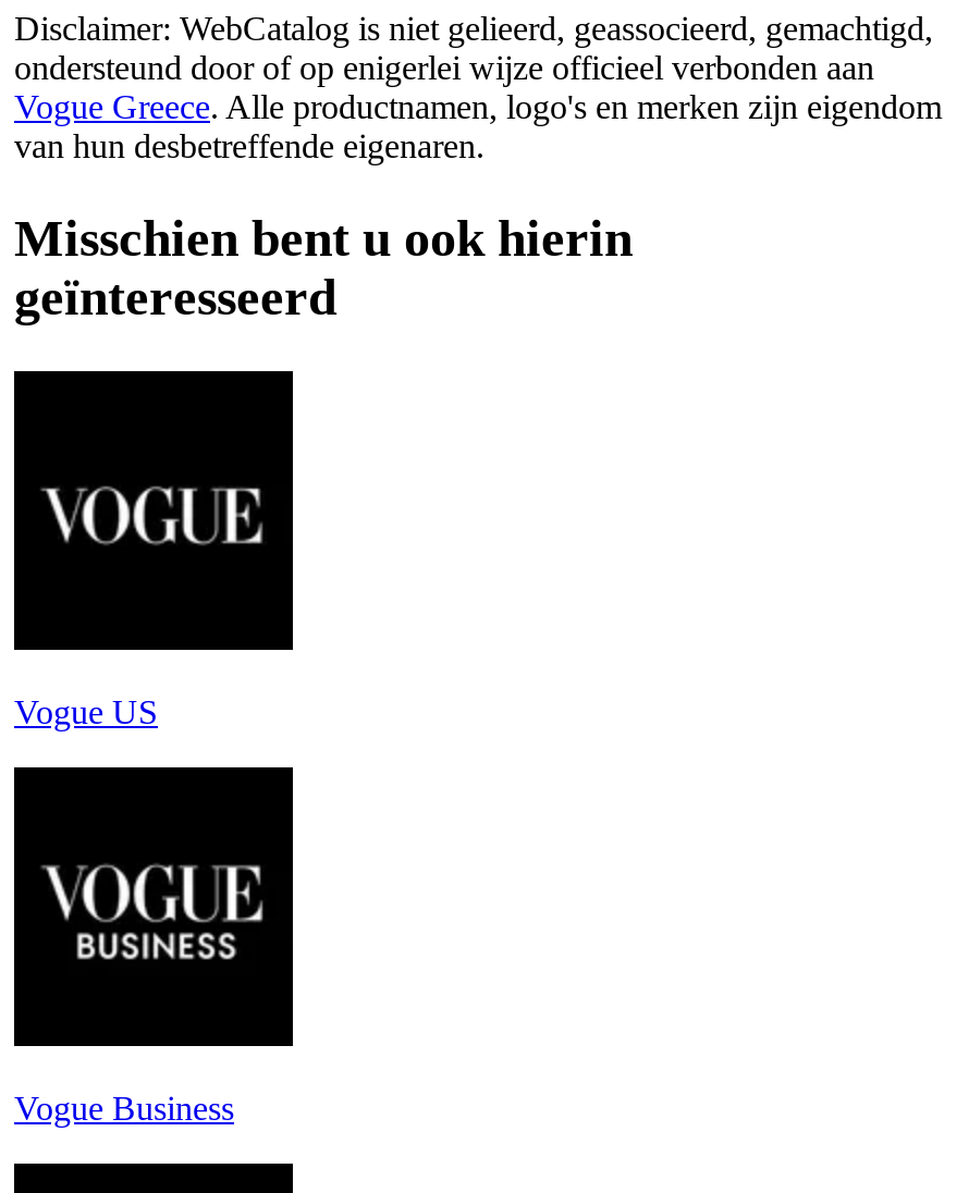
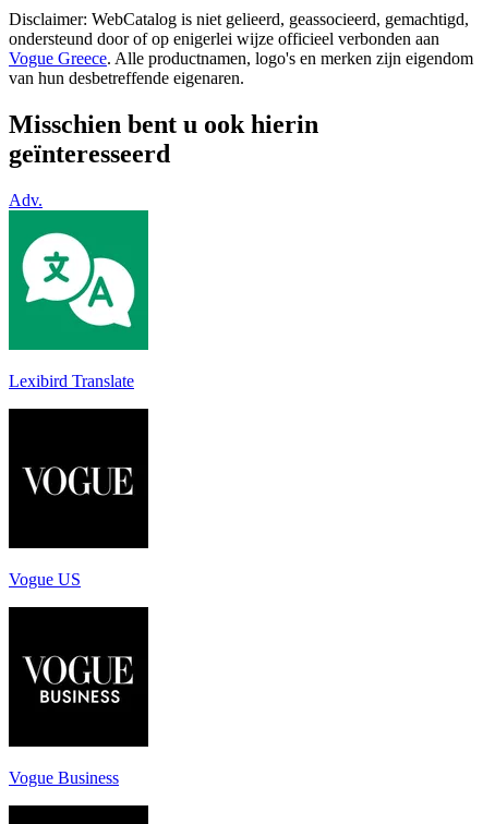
none -> [8,209,149,390] [image] | Lexibird Translate
none -> [9,190,43,209] Adv.

